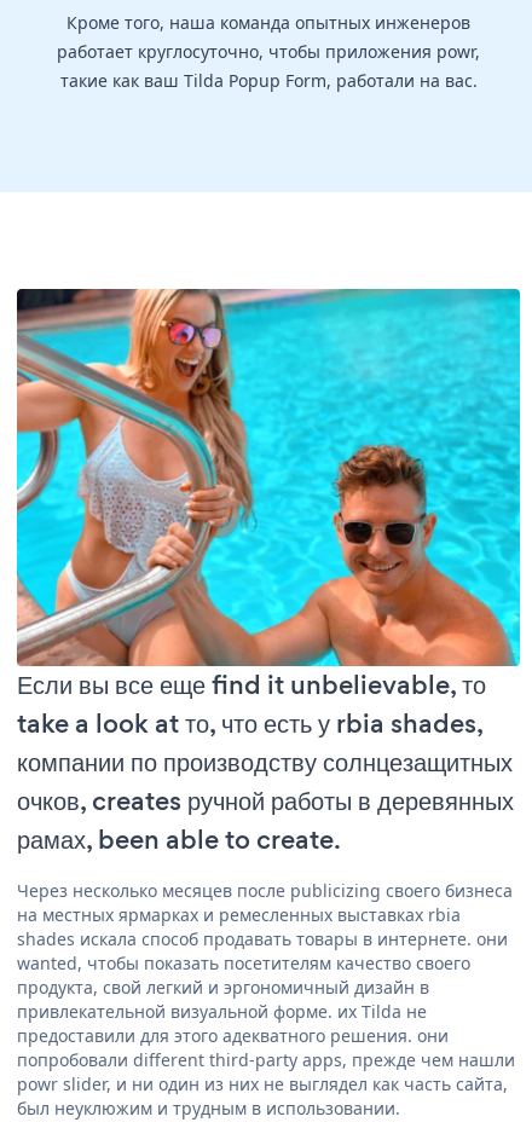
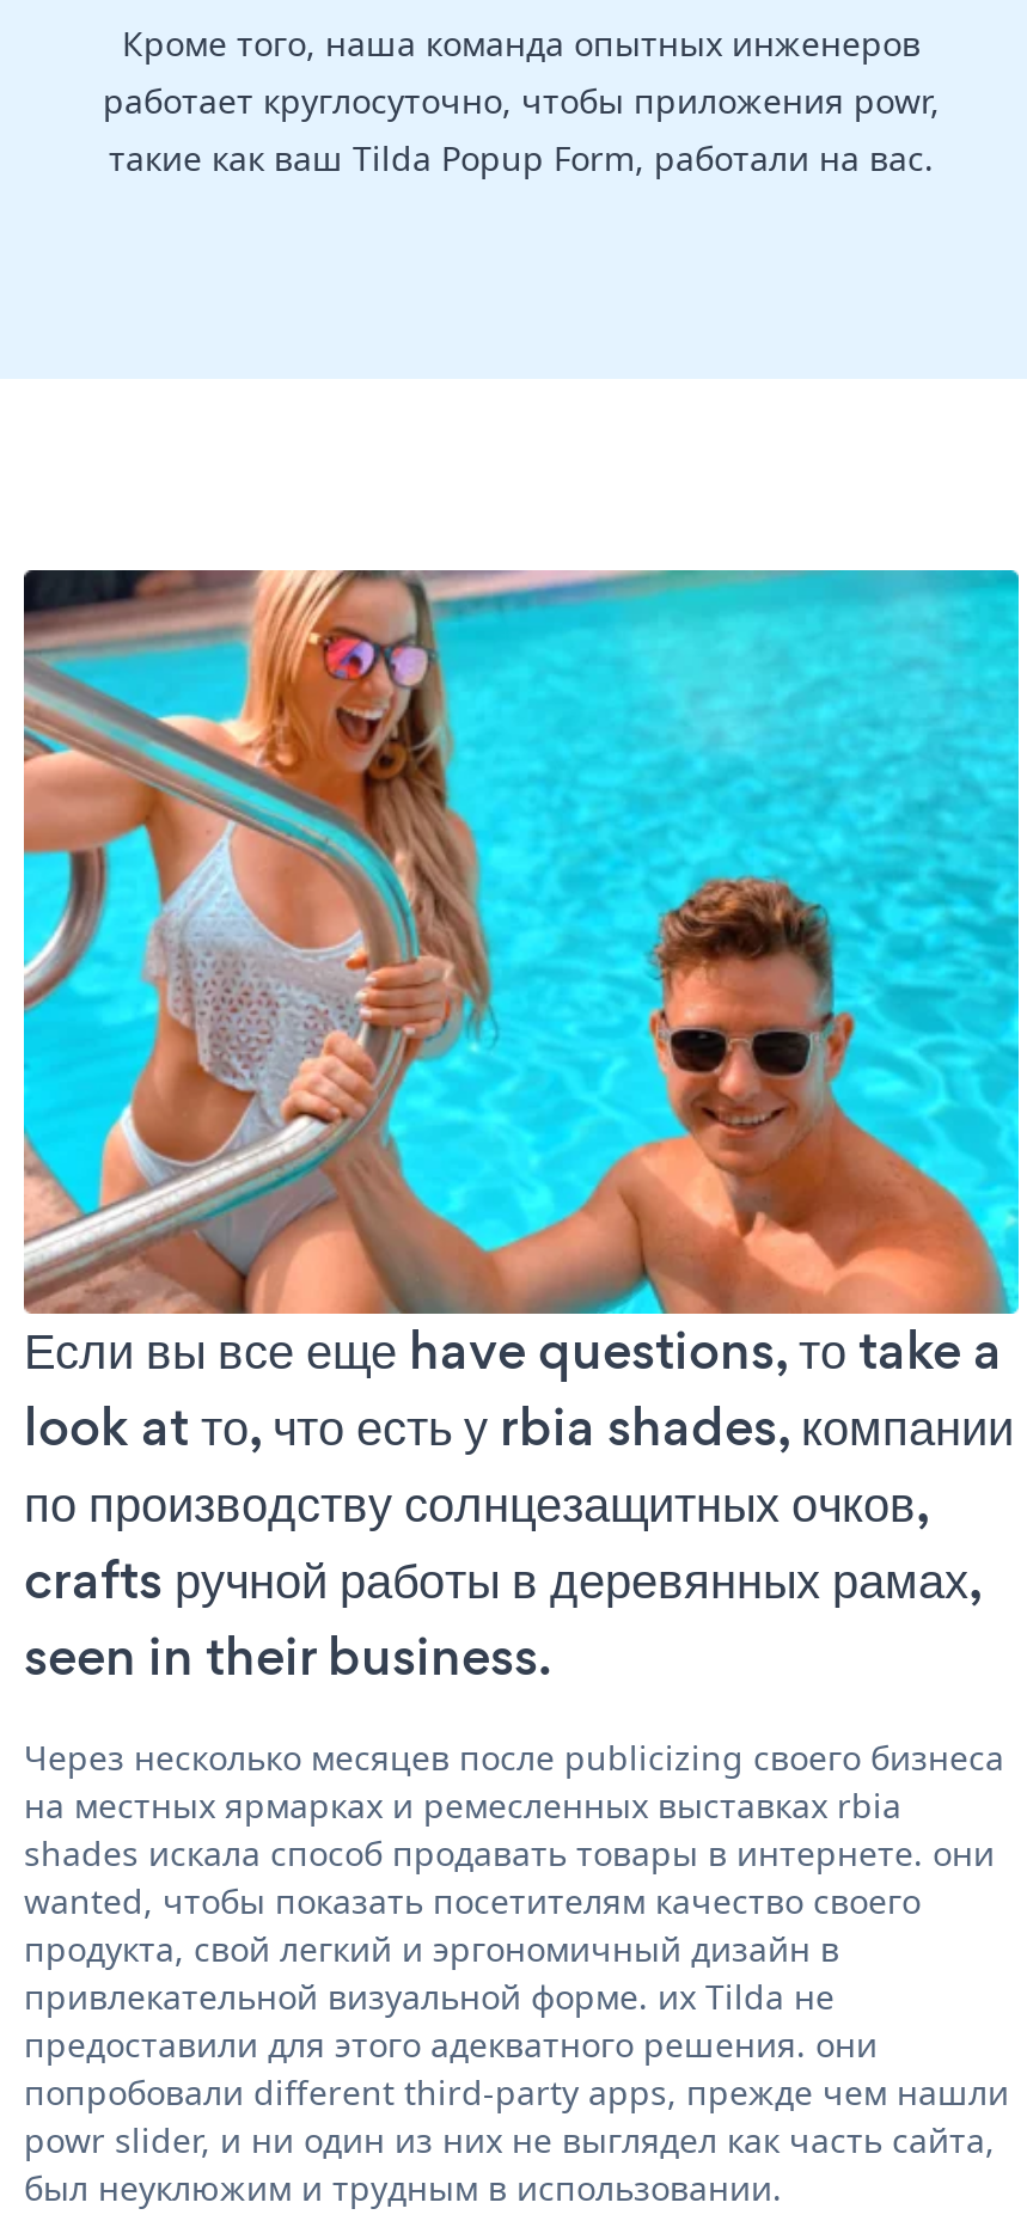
[17,666,514,858] Если вы все еще find it unbelievable, то | take a look at то, что есть у rbia shades, | компании по производству солнцезащитных | очков, creates ручной работы в деревянных | рамах, been able to create. -> [24,1315,1014,1695] Если вы все еще have questions, то take a | look at то, что есть у rbia shades, компании | по производству солнцезащитных очков, | crafts ручной работы в деревянных рамах, | seen in their business.

